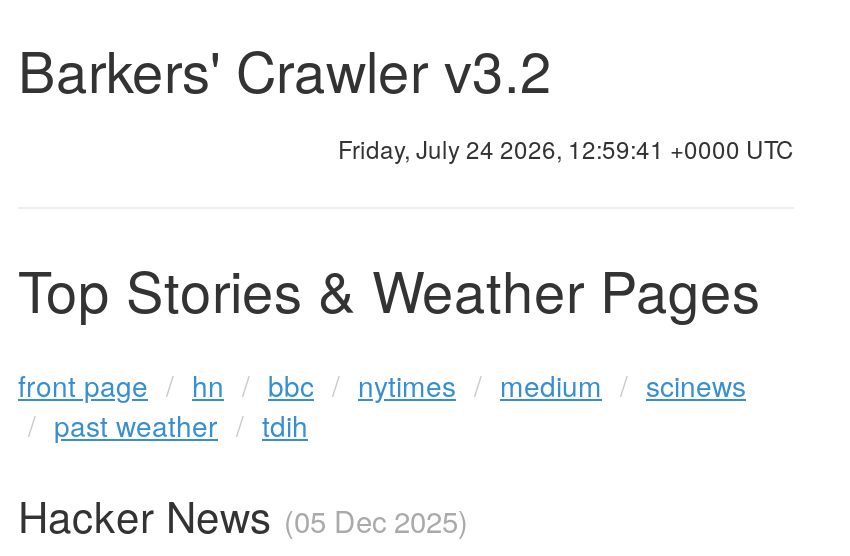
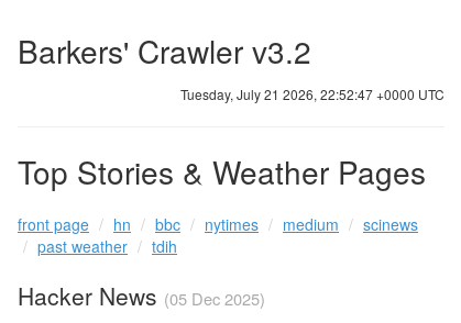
[338,131,794,165] Friday, July 24 2026, 12:59:41 +0000 UTC -> [180,84,444,103] Tuesday, July 21 2026, 22:52:47 +0000 UTC

